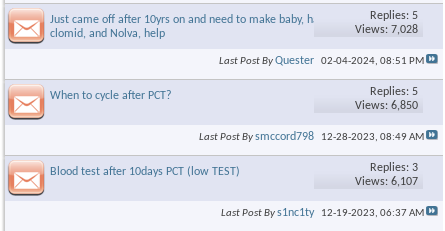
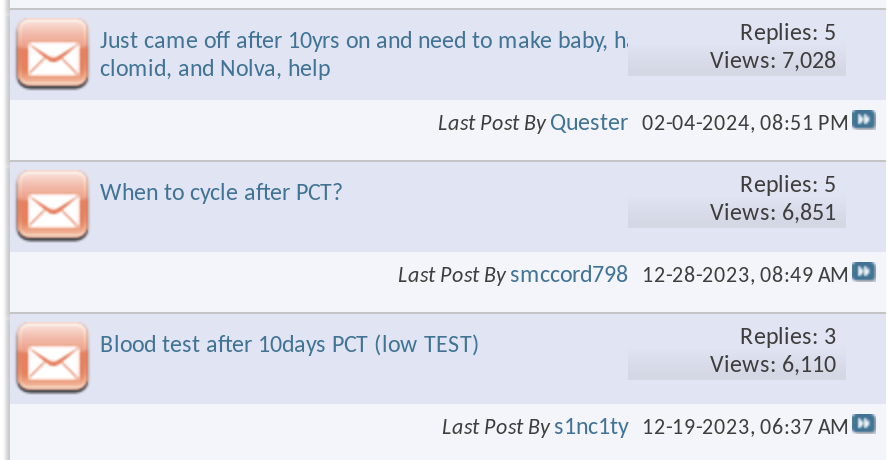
[355,100,418,112] Views: 6,850 -> [710,202,836,226] Views: 6,851
[355,176,418,188] Views: 6,107 -> [710,354,836,378] Views: 6,110

